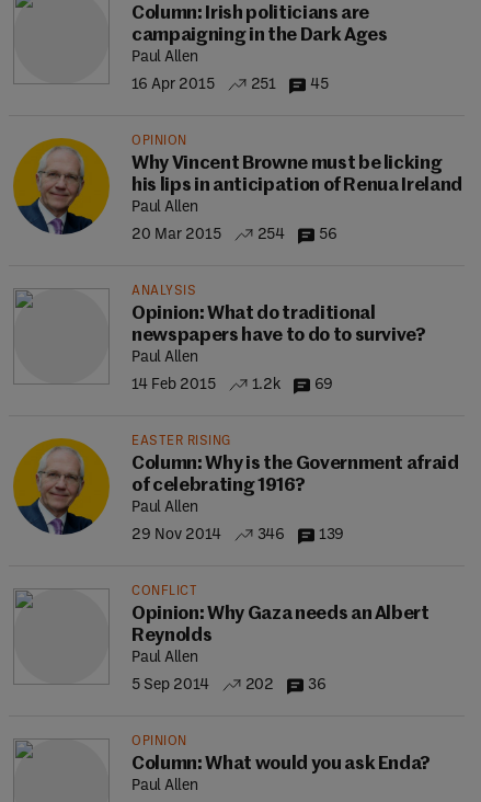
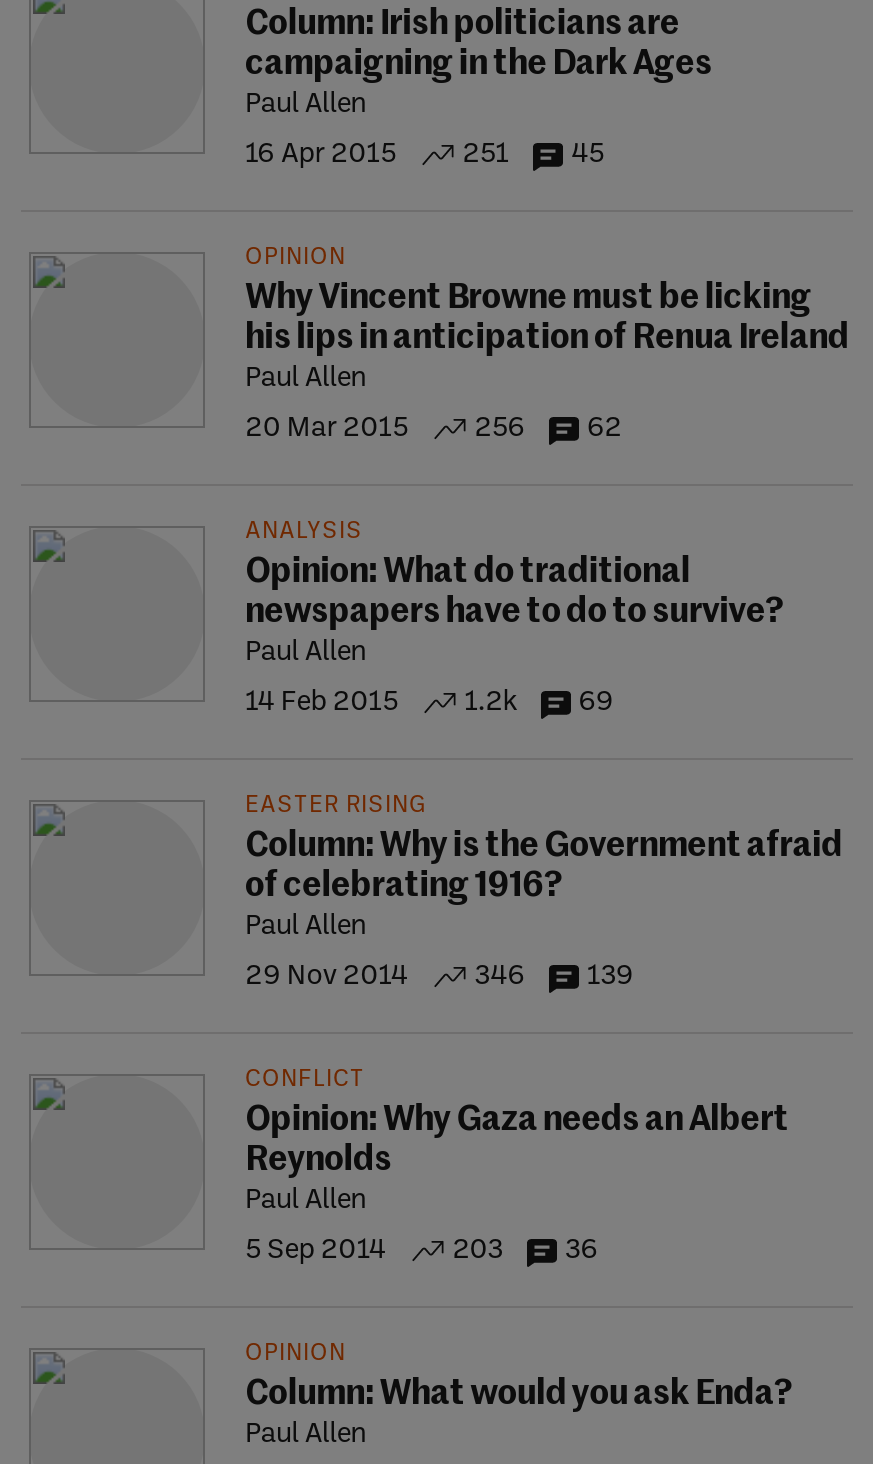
[12,137,111,234] [image] -> none
[257,226,285,243] 254 -> [474,413,525,443] 256
[319,226,337,243] 56 -> [587,413,622,443] 62
[12,437,111,535] [image] -> none
[245,677,274,693] 202 -> [452,1235,503,1265] 203

